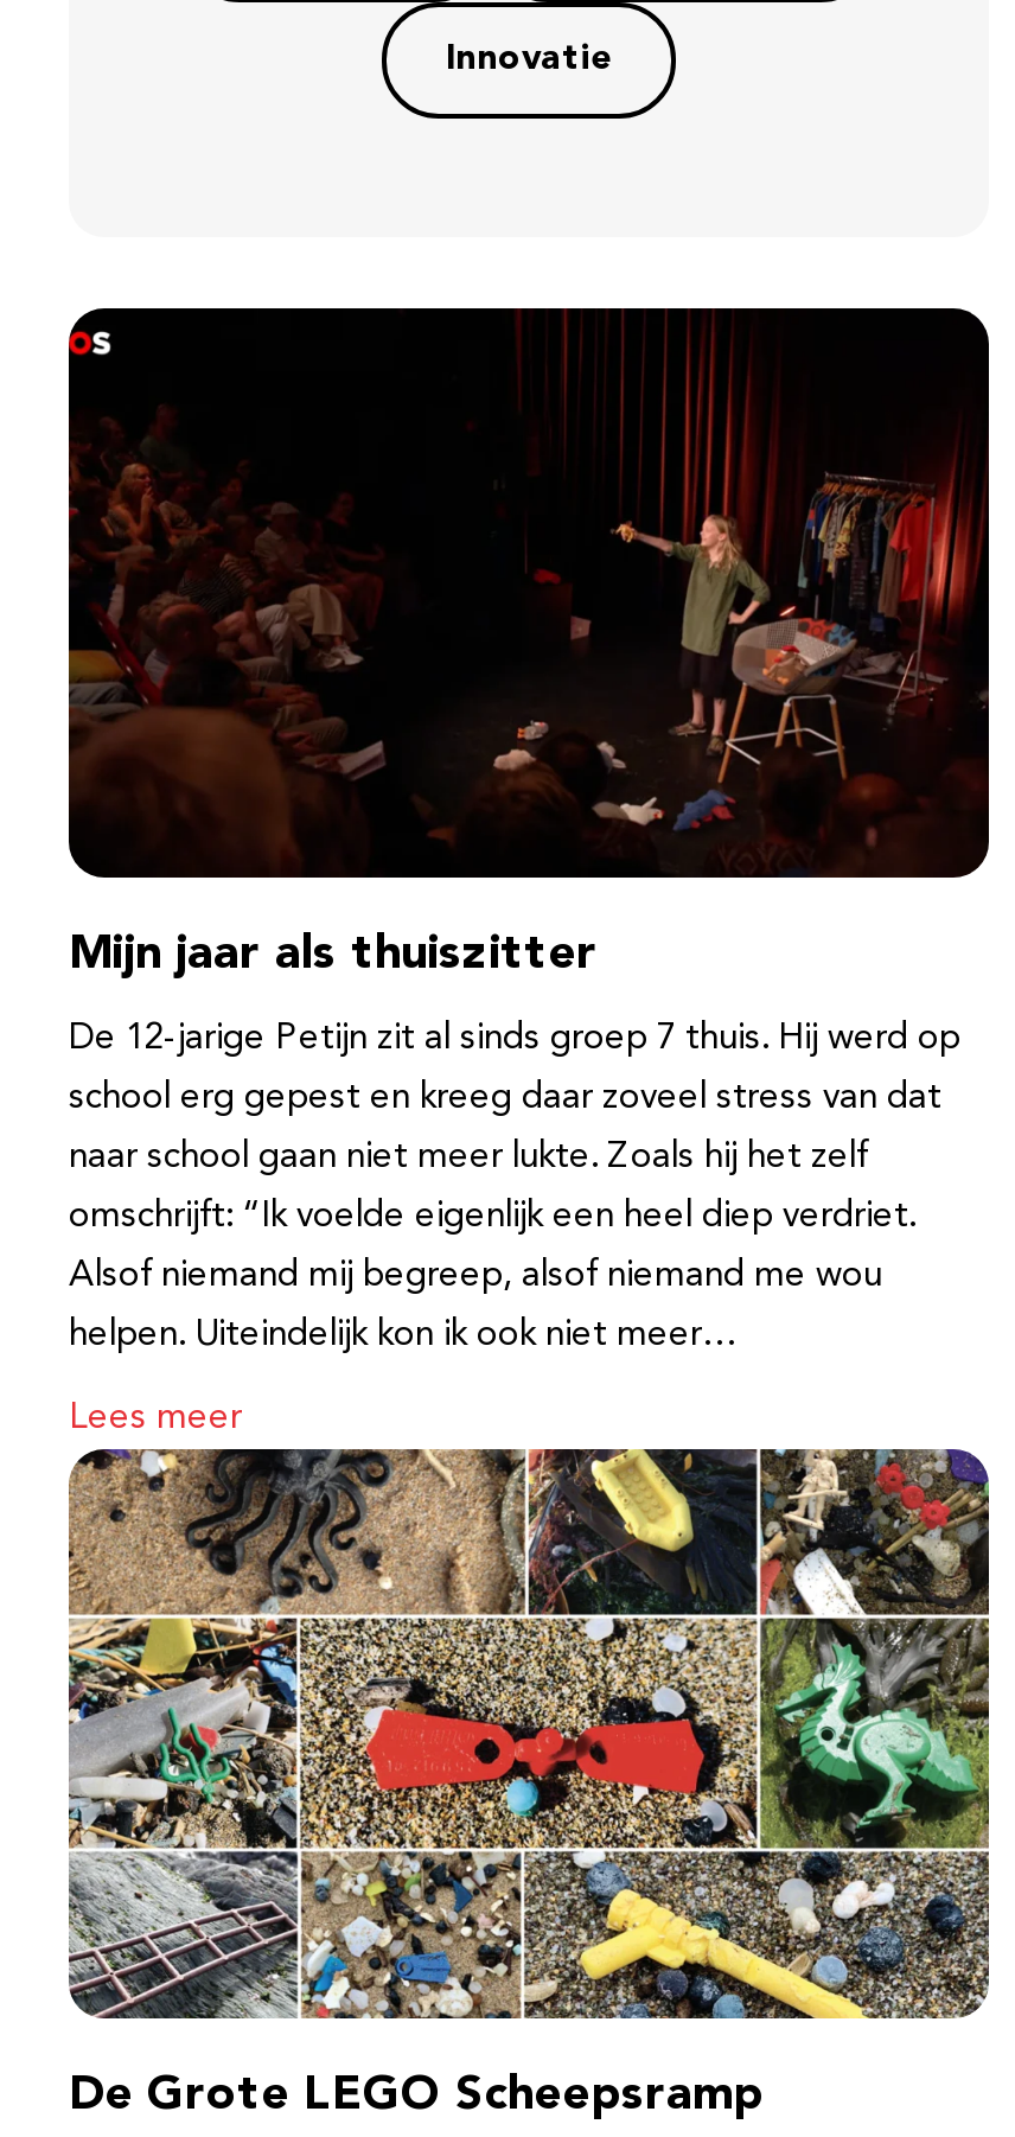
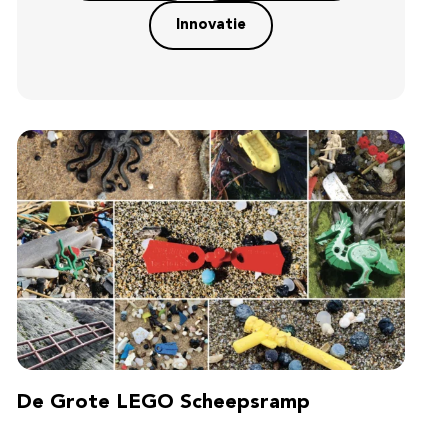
[66,306,991,1437] [image] | Mijn jaar als thuiszitter | De 12-jarige Petijn zit al sinds groep 7 thuis. Hij werd op | school erg gepest en kreeg daar zoveel stress van dat | naar school gaan niet meer lukte. Zoals hij het zelf | omschrijft: “Ik voelde eigenlijk een heel diep verdriet. | Alsof niemand mij begreep, alsof niemand me wou | helpen. Uiteindelijk kon ik ook niet meer… | Lees meer -> none

